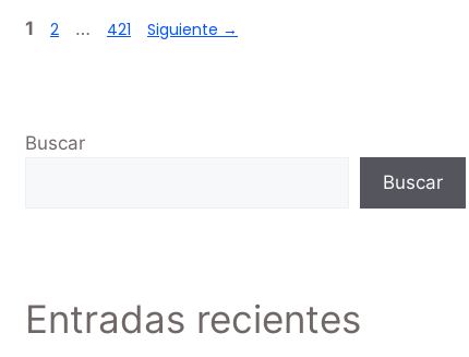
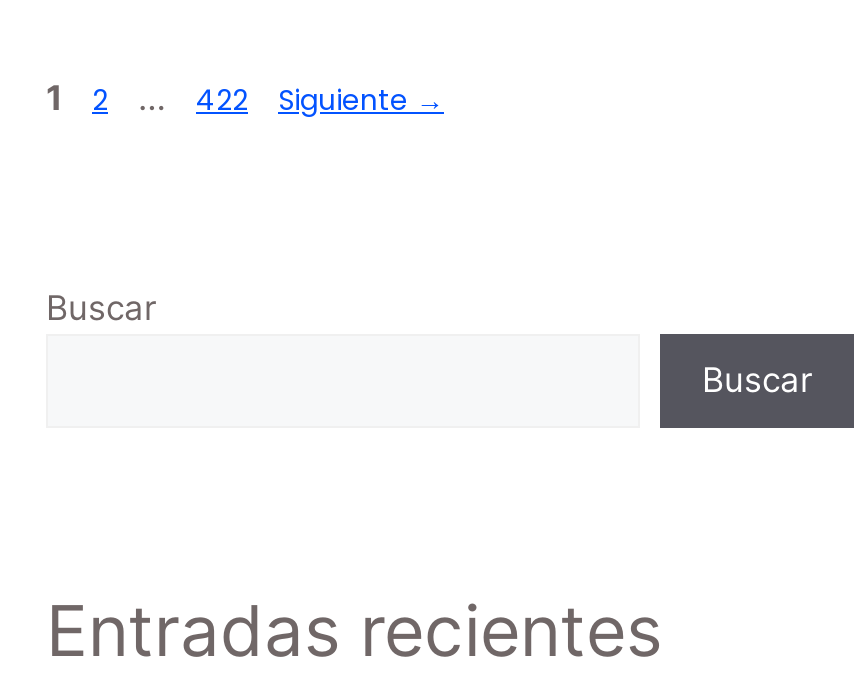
[107,19,131,41] 421 -> [196,79,248,119] 422

